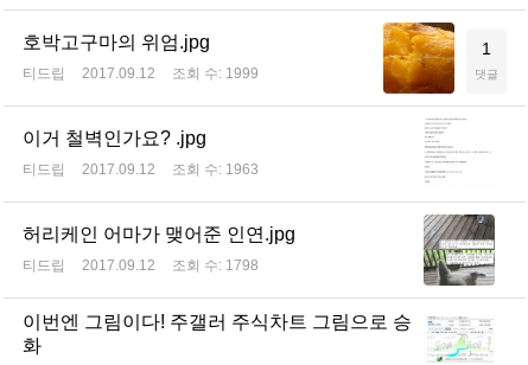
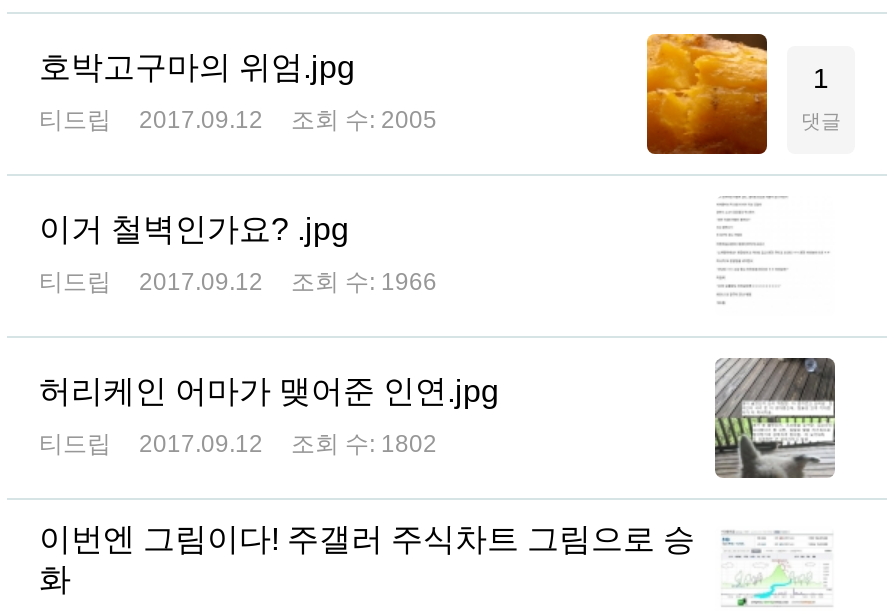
[23,65,259,82] 티드립 2017.09.12 조회 수: 1999 -> [39,106,437,134] 티드립 2017.09.12 조회 수: 2005
[23,161,259,178] 티드립 2017.09.12 조회 수: 1963 -> [39,268,437,296] 티드립 2017.09.12 조회 수: 1966
[23,257,259,274] 티드립 2017.09.12 조회 수: 1798 -> [39,430,437,458] 티드립 2017.09.12 조회 수: 1802

